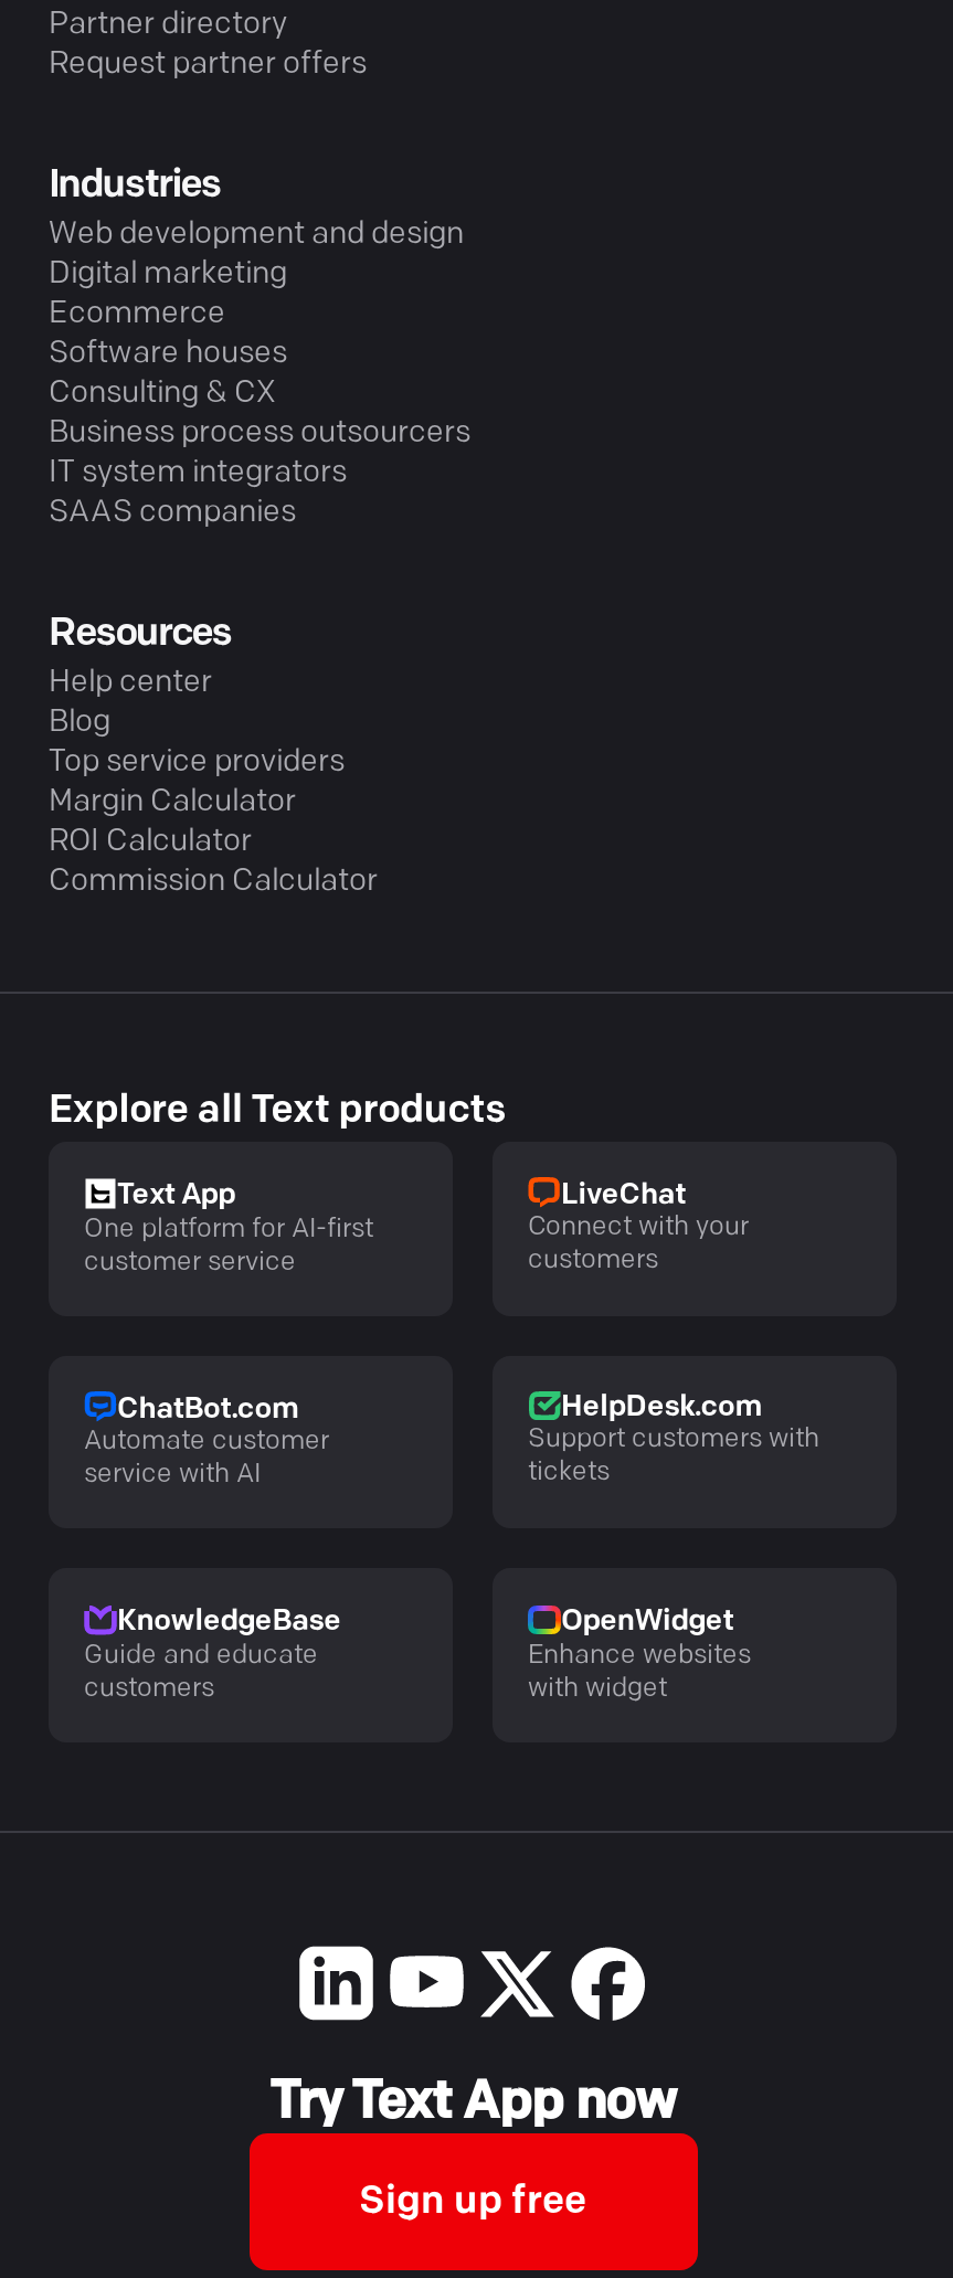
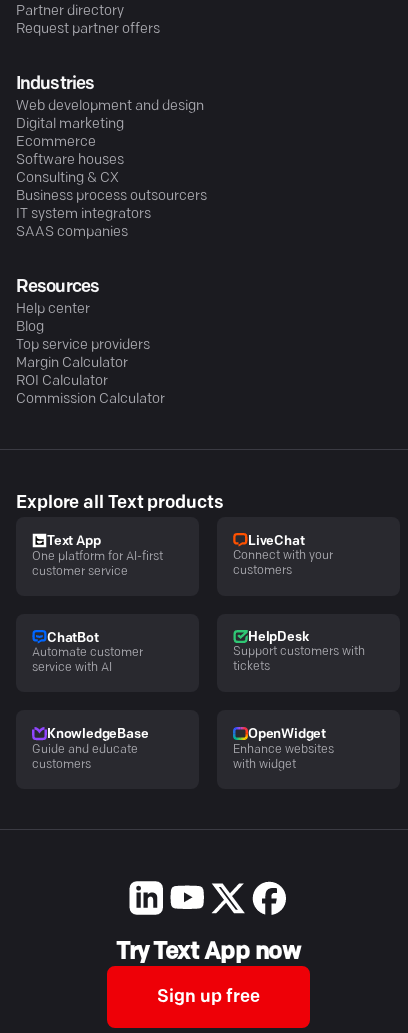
[117,1395,298,1424] ChatBot.com -> [47,632,99,645] ChatBot
[561,1393,761,1422] HelpDesk.com -> [248,631,308,644] HelpDesk

